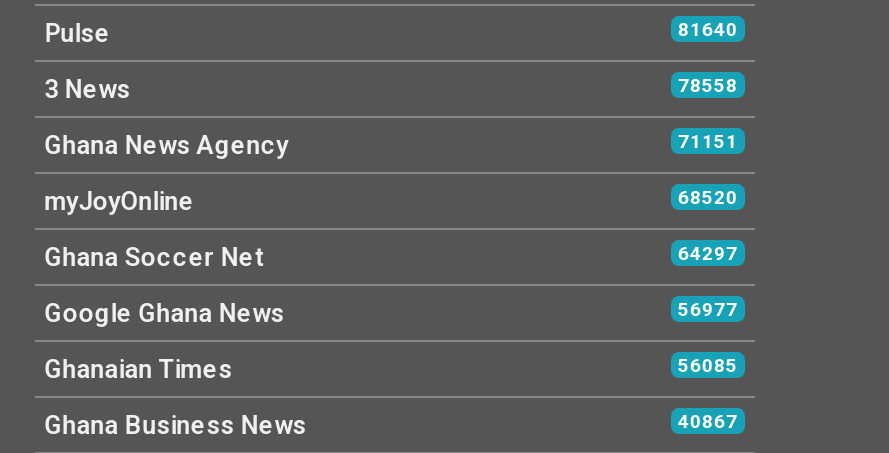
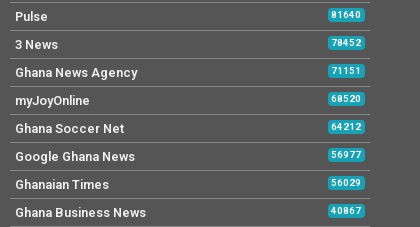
[678,74,738,96] 78558 -> [331,37,361,48] 78452
[678,242,738,264] 64297 -> [331,121,361,132] 64212
[678,354,738,376] 56085 -> [331,177,361,188] 56029

